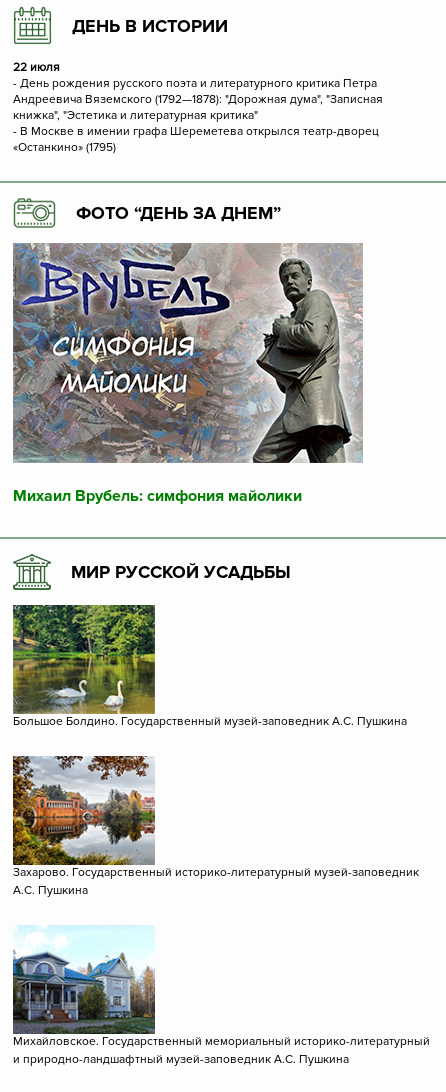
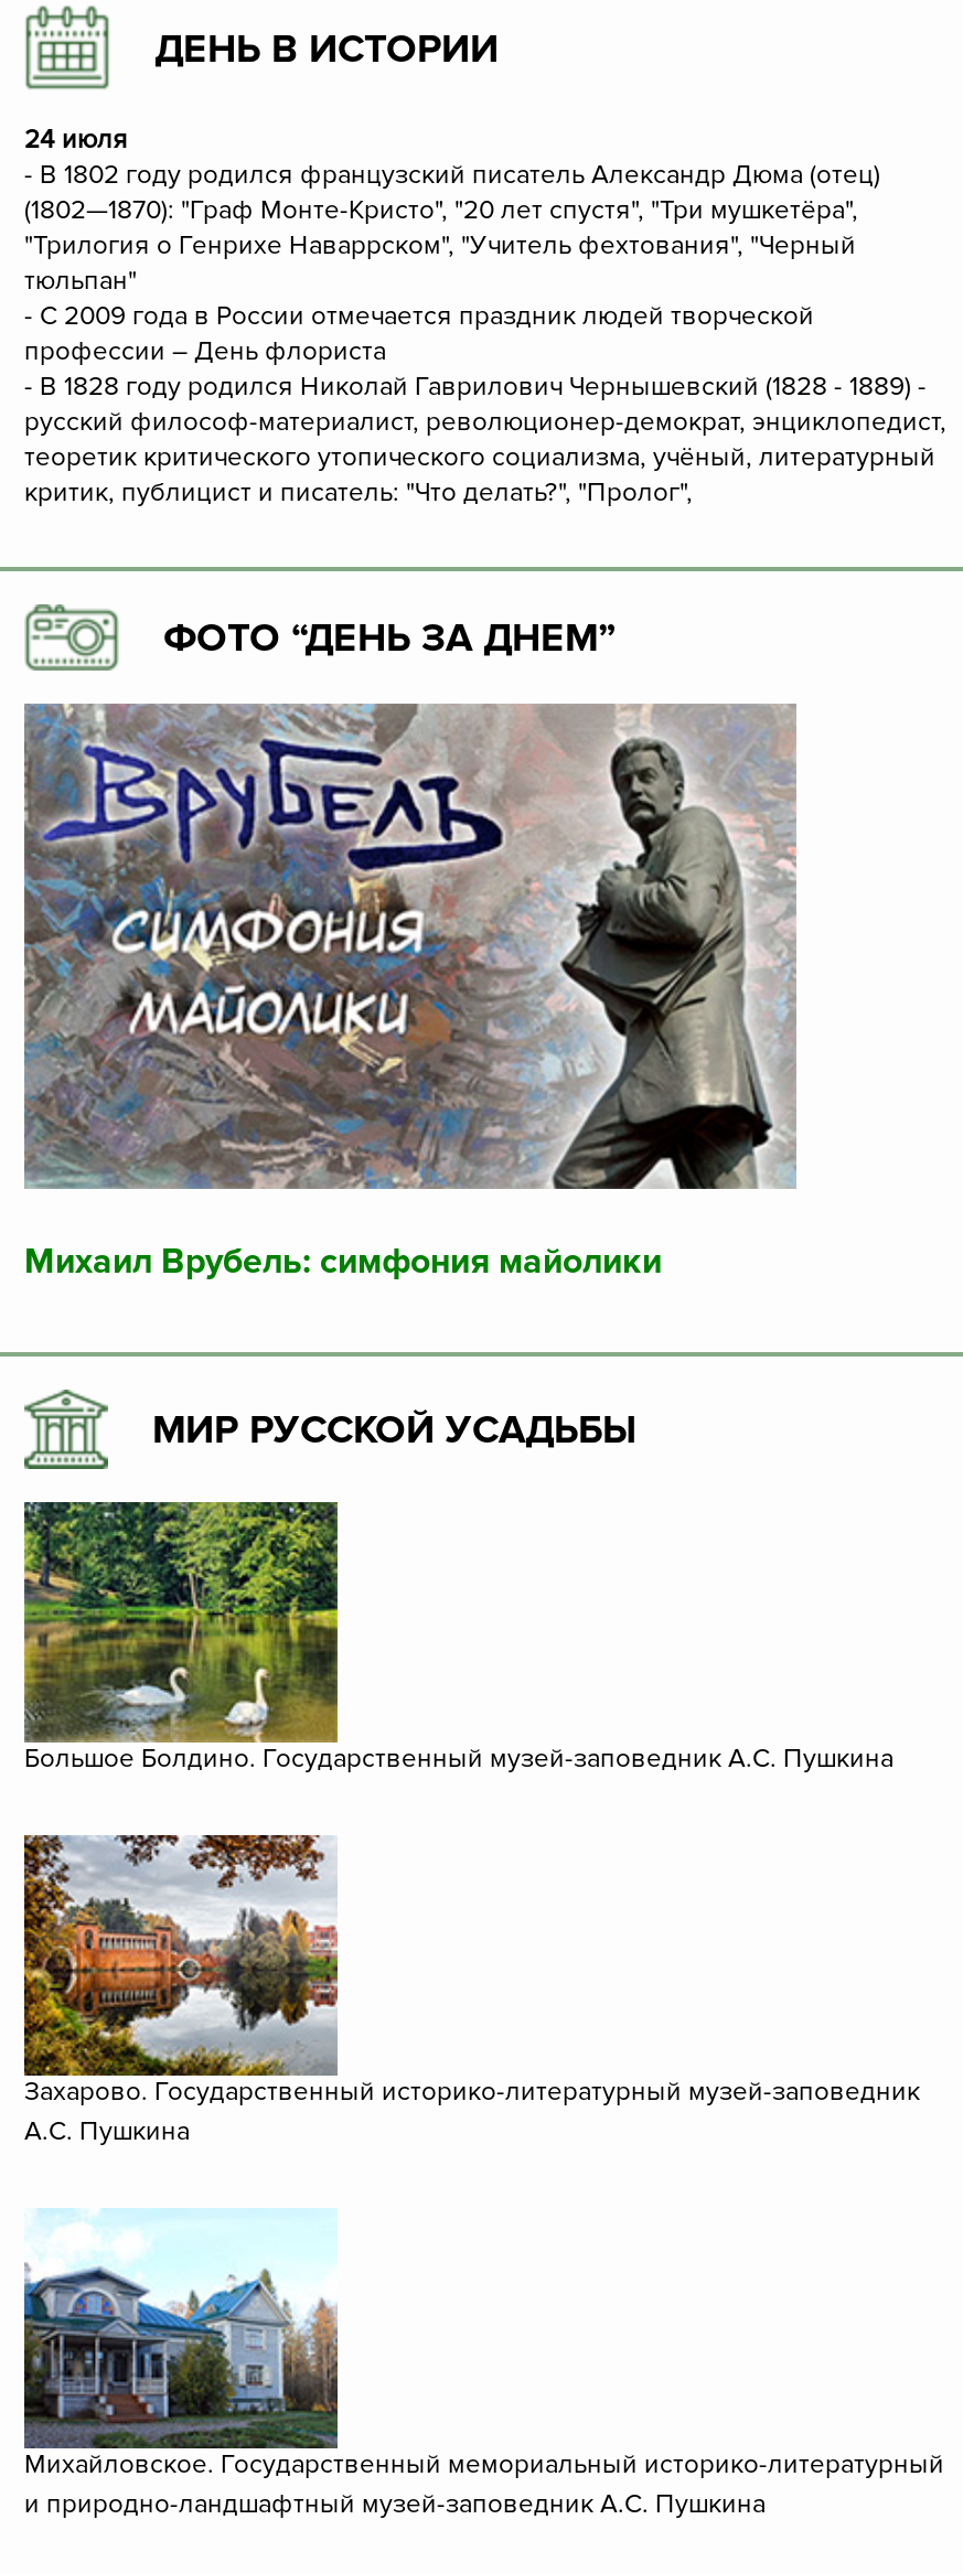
[13,60,383,155] 22 июля | - День рождения русского поэта и литературного критика Петра | Андреевича Вяземского (1792—1878): "Дорожная дума", "Записная | книжка", "Эстетика и литературная критика" | - В Москве в имении графа Шереметева открылся театр-дворец | «Останкино» (1795) -> [24,124,946,510] 24 июля | - В 1802 году родился французский писатель Александр Дюма (отец) | (1802—1870): "Граф Монте-Кристо", "20 лет спустя", "Три мушкетёра", | "Трилогия о Генрихе Наваррском", "Учитель фехтования", "Черный | тюльпан" | - C 2009 года в России отмечается праздник людей творческой | профессии – День флориста | - В 1828 году родился Николай Гаврилович Чернышевский (1828 - 1889) - | русский философ-материалист, революционер-демократ, энциклопедист, | теоретик критического утопического социализма, учёный, литературный | критик, публицист и писатель: "Что делать?", "Пролог",

